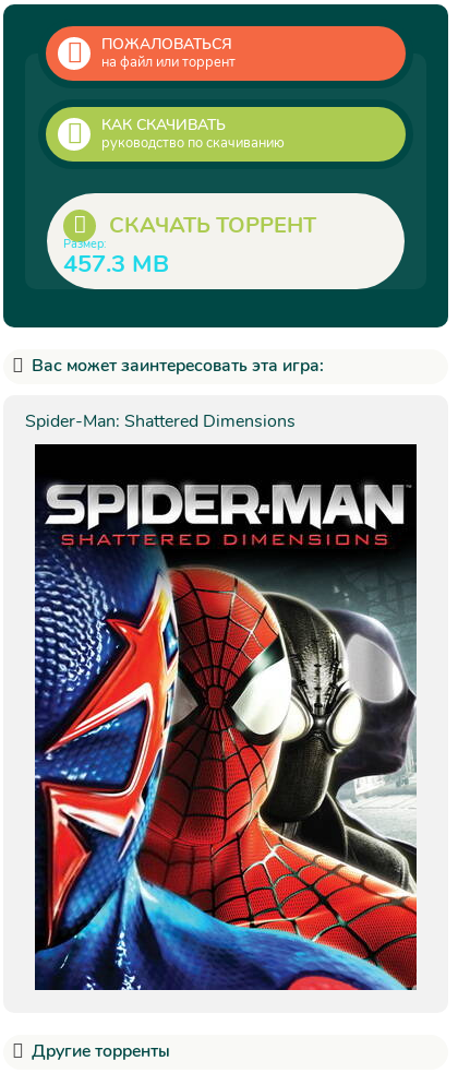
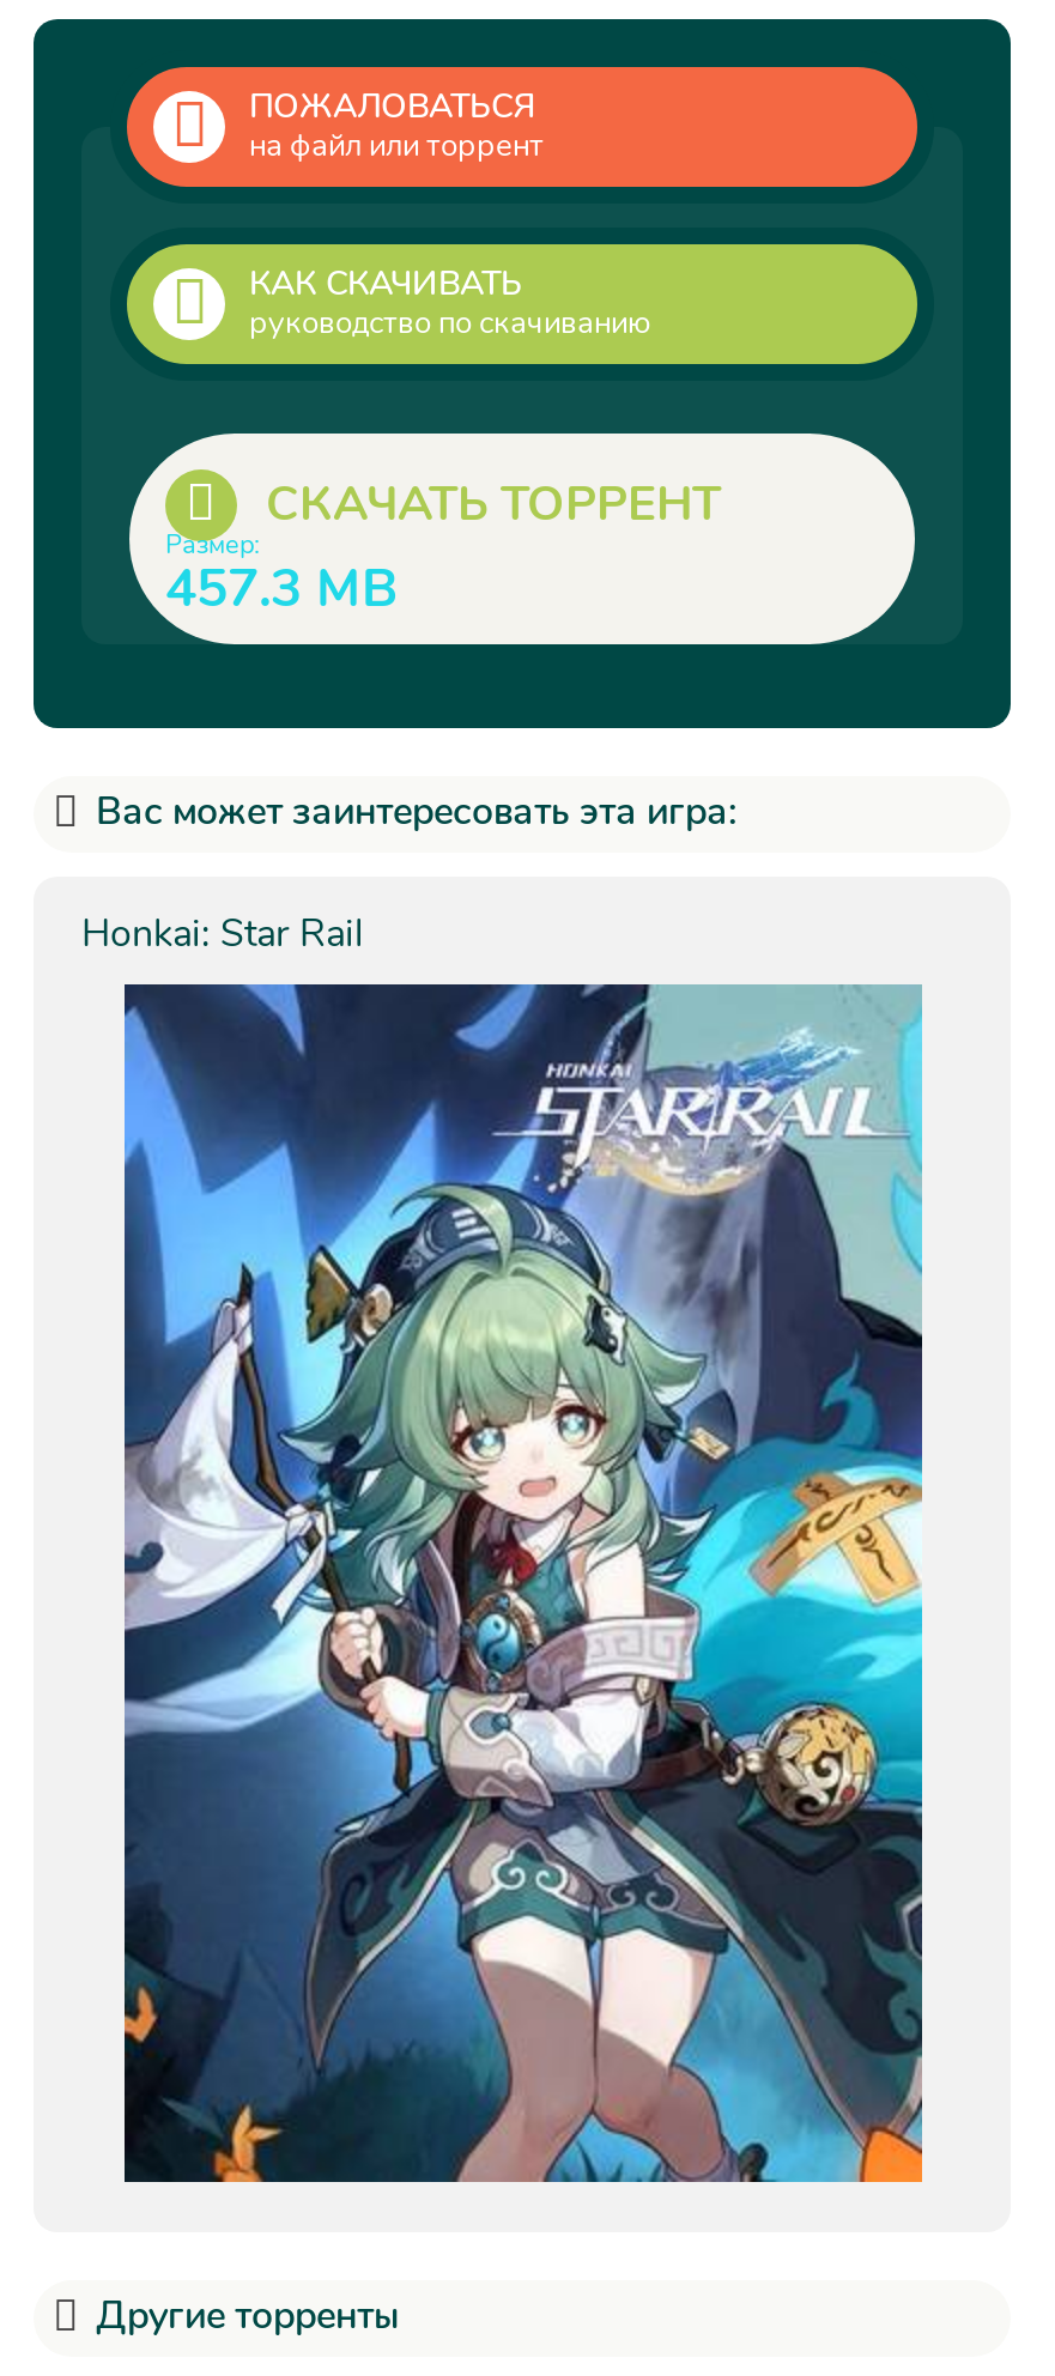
[25,409,296,433] Spider-Man: Shattered Dimensions -> [81,907,364,960] Honkai: Star Rail
[34,443,418,991] [image] -> [103,982,941,2184] [image]

